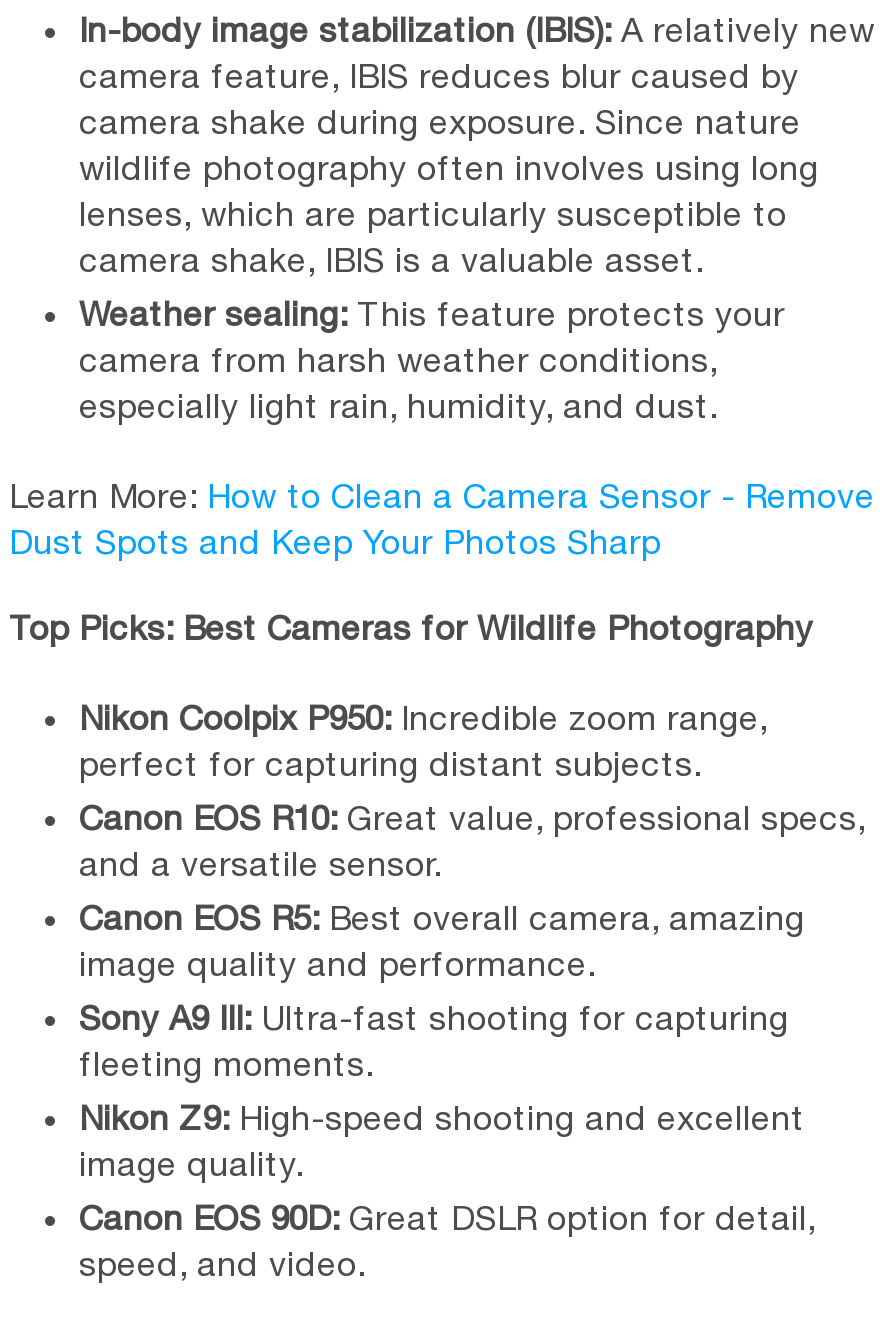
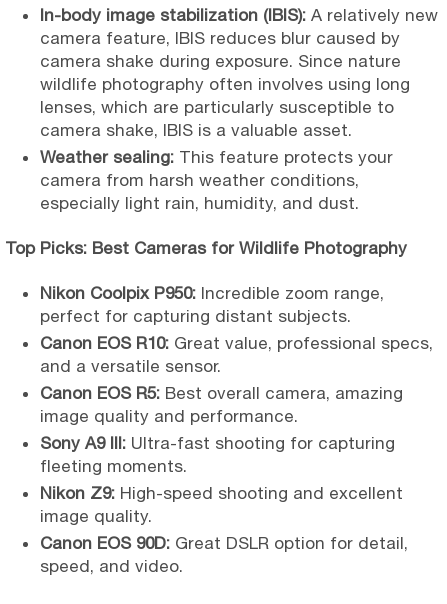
[9,475,875,561] Learn More: How to Clean a Camera Sensor - Remove | Dust Spots and Keep Your Photos Sharp -> none

